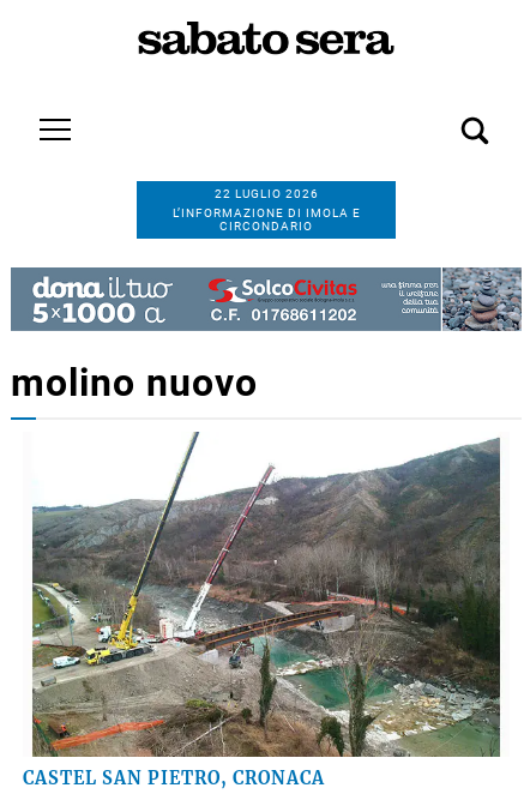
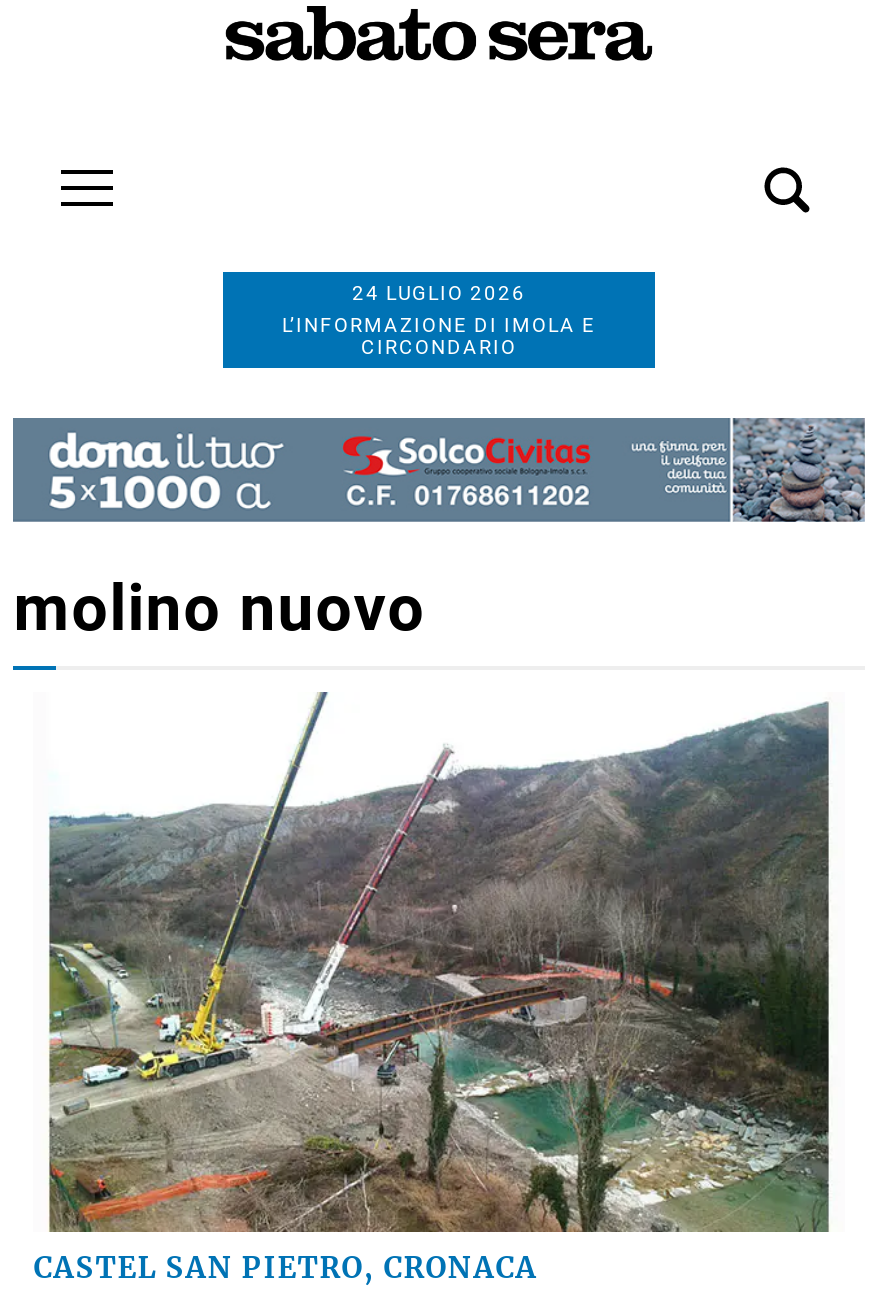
[214,187,318,200] 22 LUGLIO 2026 -> [352,282,526,304] 24 LUGLIO 2026

